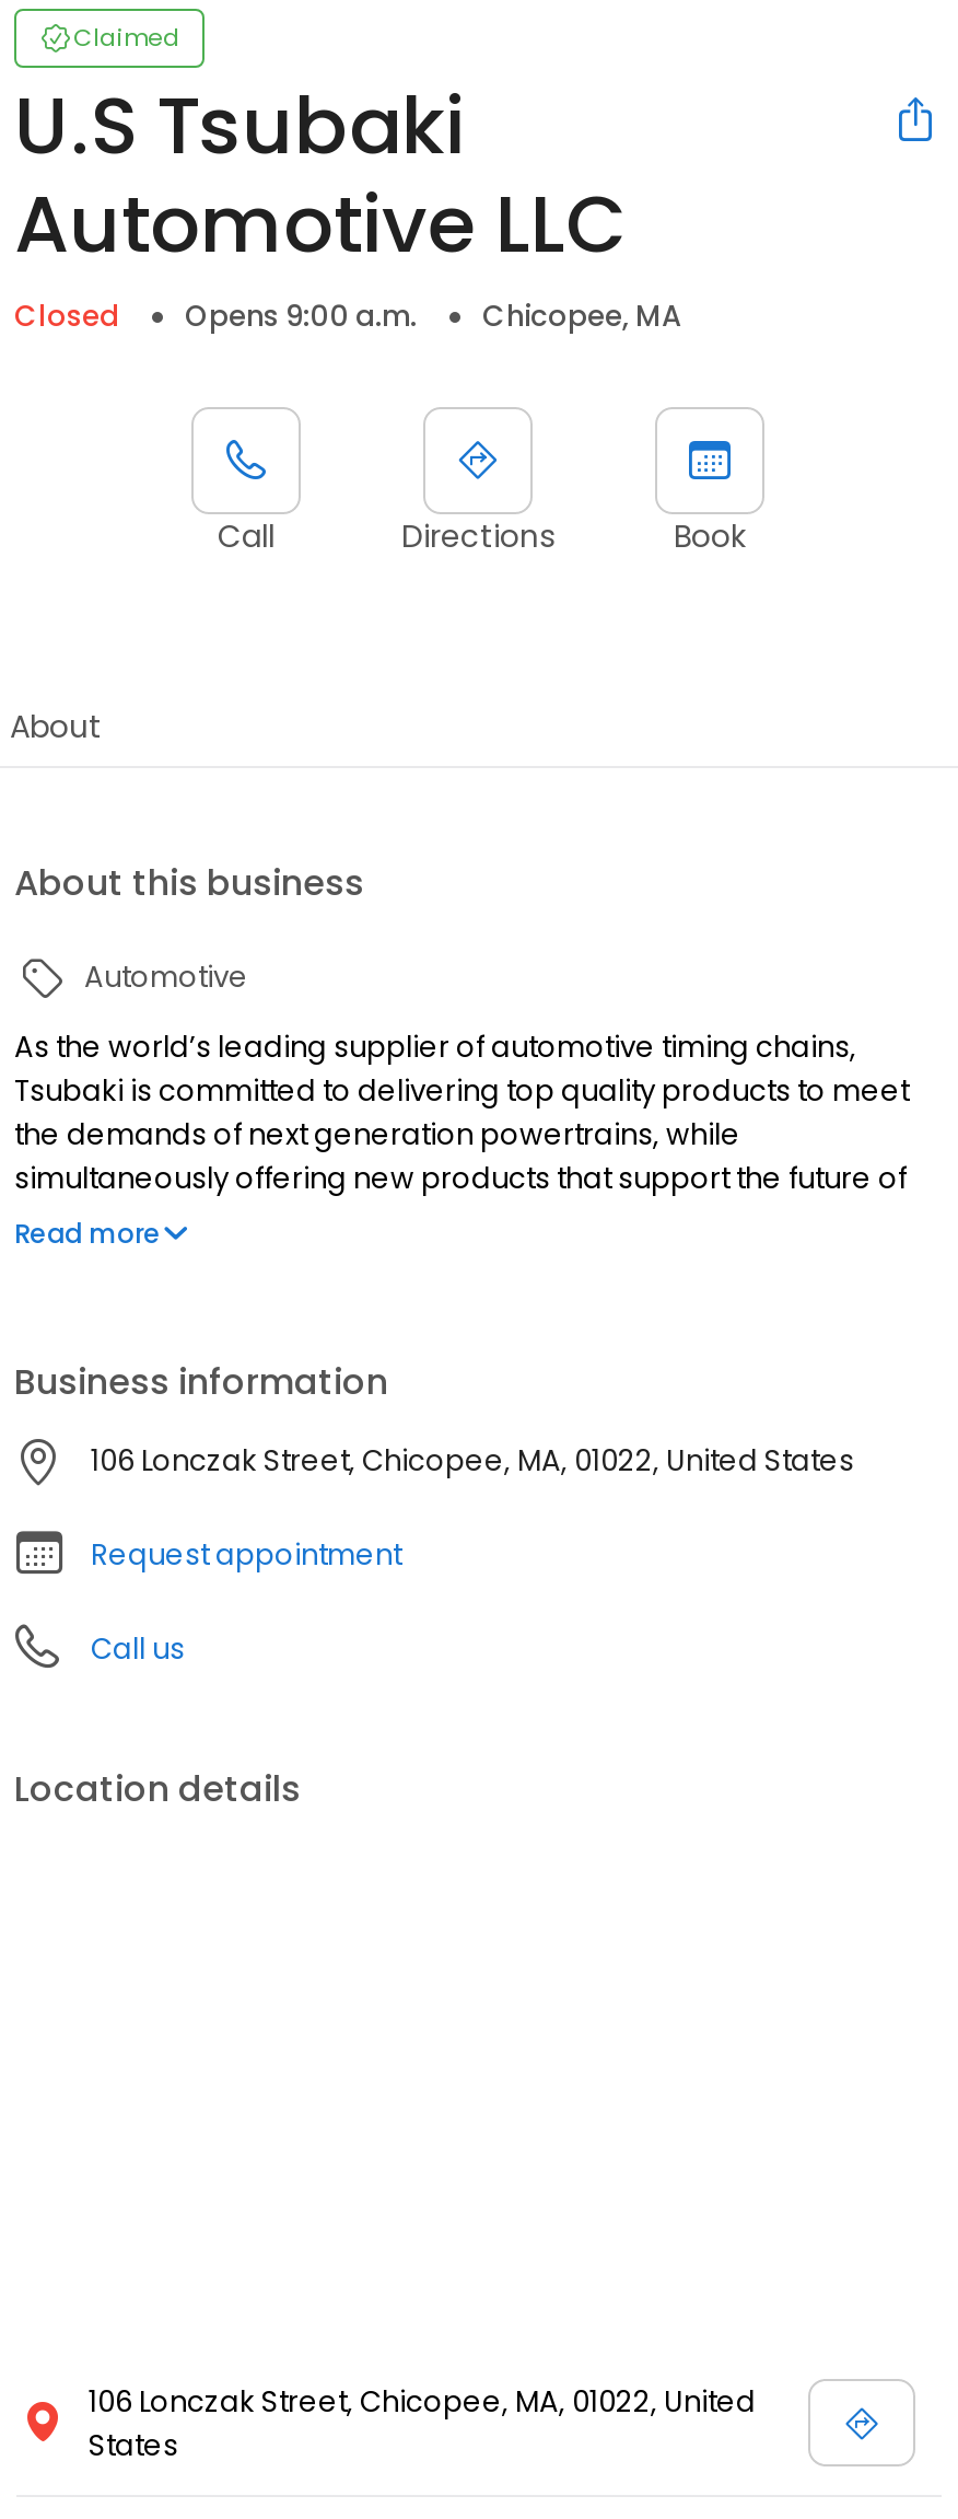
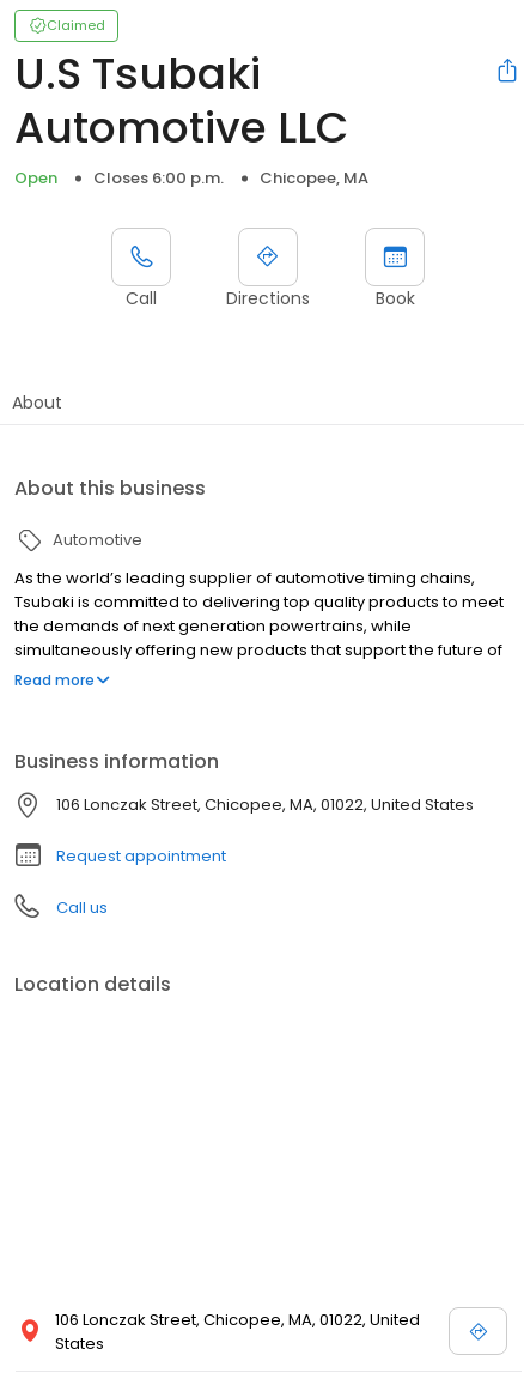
[14,295,417,337] Closed | Opens 9:00 a.m. -> [14,166,224,189] Open | Closes 6:00 p.m.

